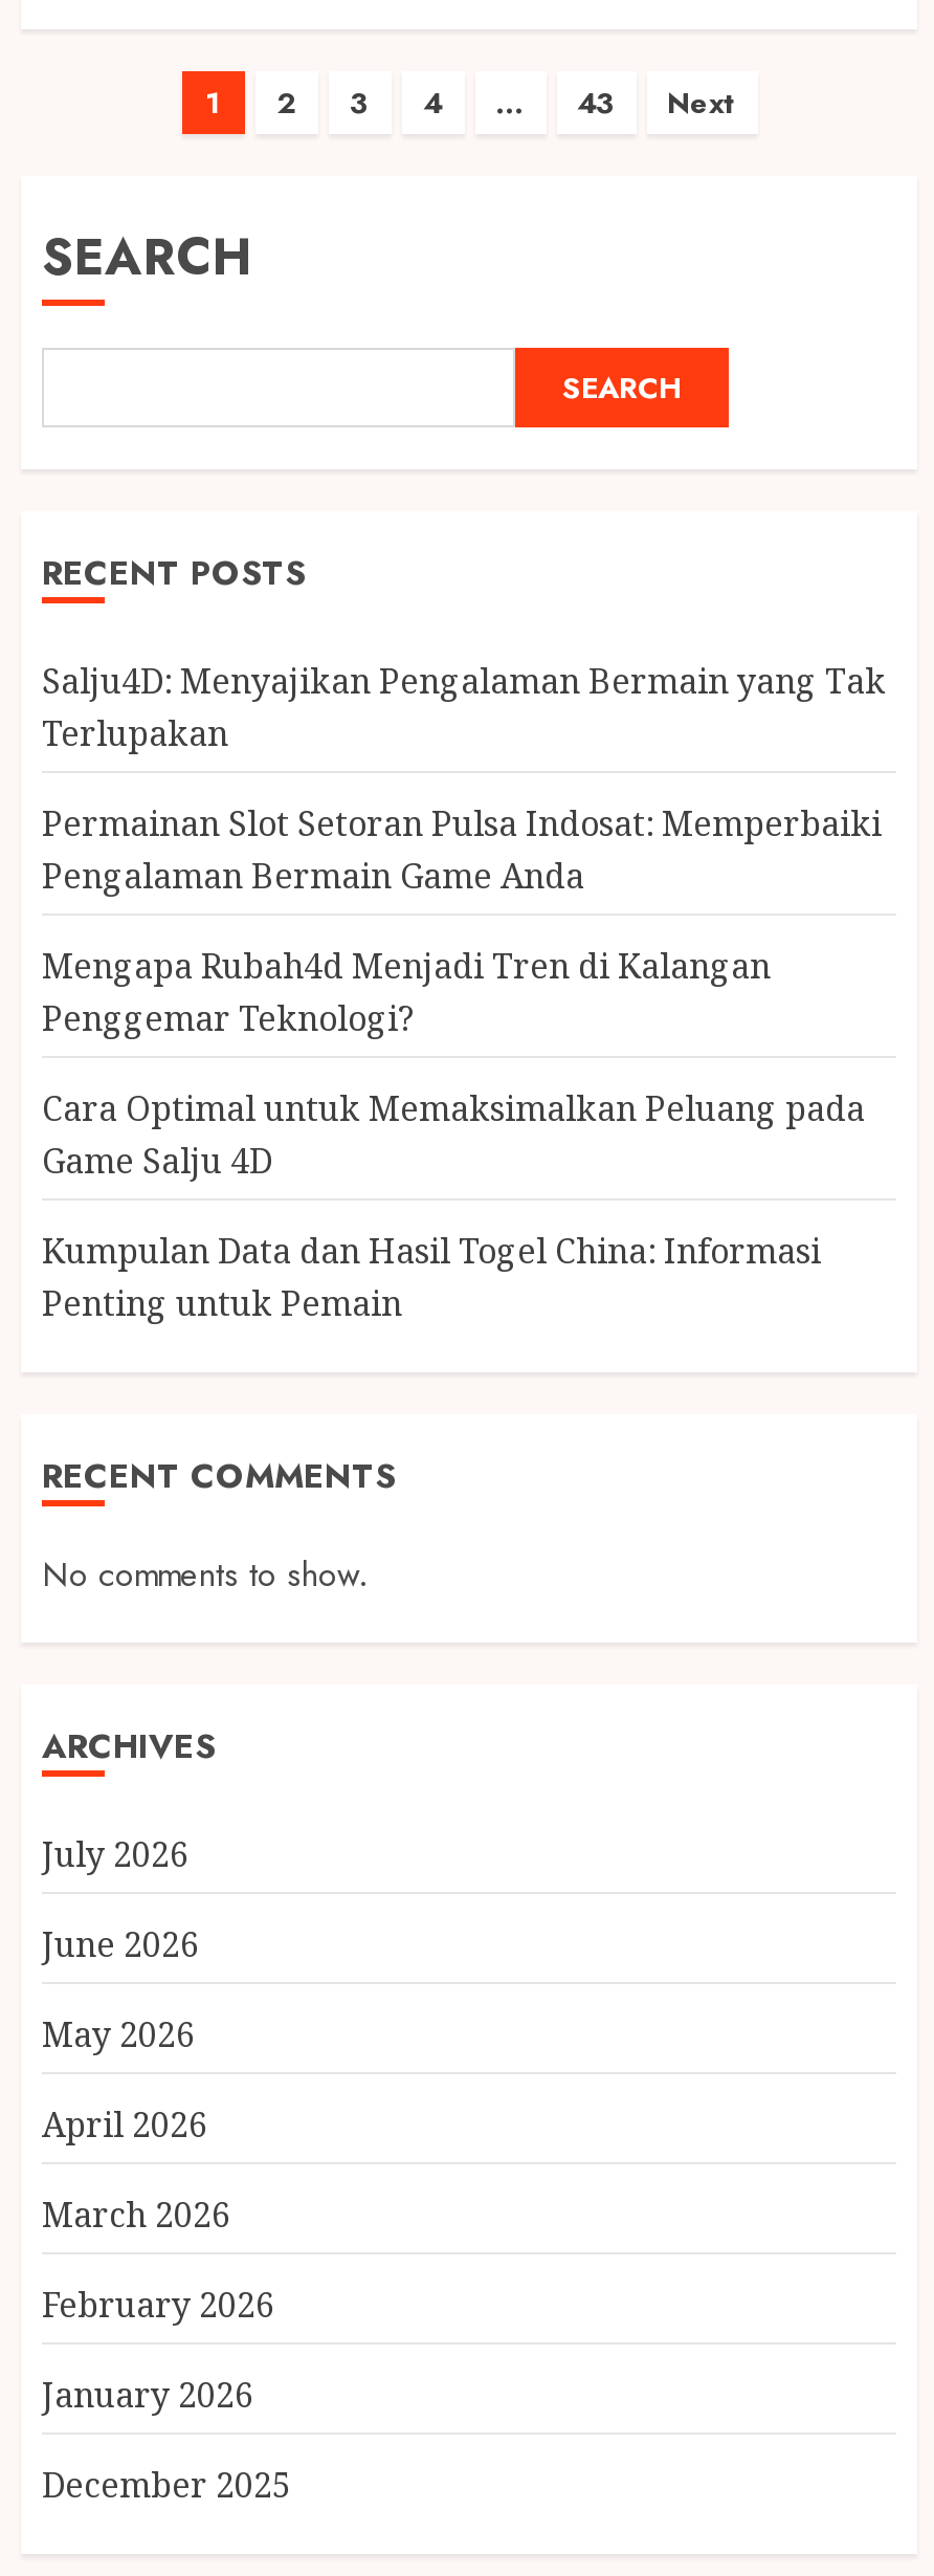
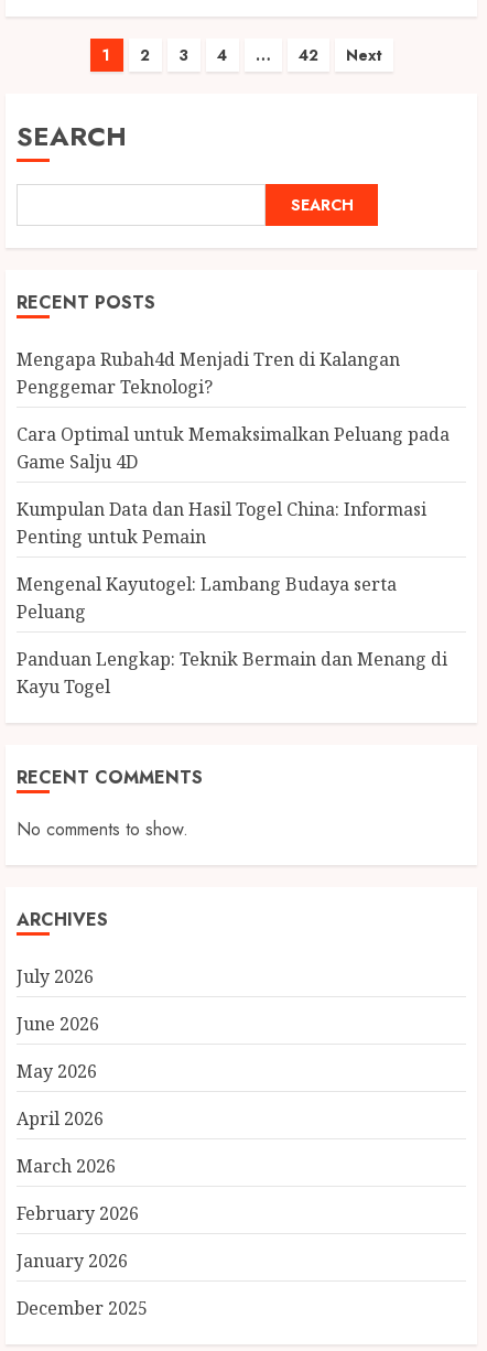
[577,82,615,124] 43 -> [298,44,318,66] 42
[42,658,886,899] Salju4D: Menyajikan Pengalaman Bermain yang Tak | Terlupakan | Permainan Slot Setoran Pulsa Indosat: Memperbaiki | Pengalaman Bermain Game Anda -> none
moved [42,943,865,1326] -> [17,347,450,549]: Mengapa Rubah4d Menjadi Tren di Kalangan | Penggemar Teknologi? | Cara Optimal untuk Memaksimalkan Peluang pada | Game Salju 4D | Kumpulan Data dan Hasil Togel China: Informasi | Penting untuk Pemain
none -> [17,572,447,699] Mengenal Kayutogel: Lambang Budaya serta | Peluang | Panduan Lengkap: Teknik Bermain dan Menang di | Kayu Togel

